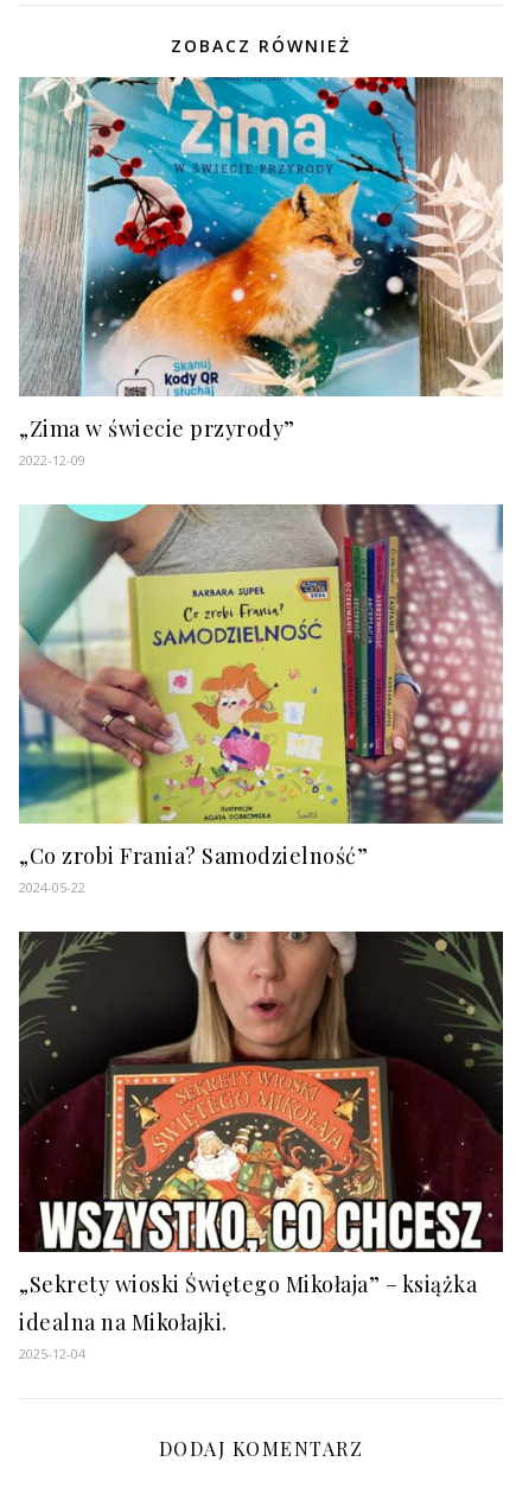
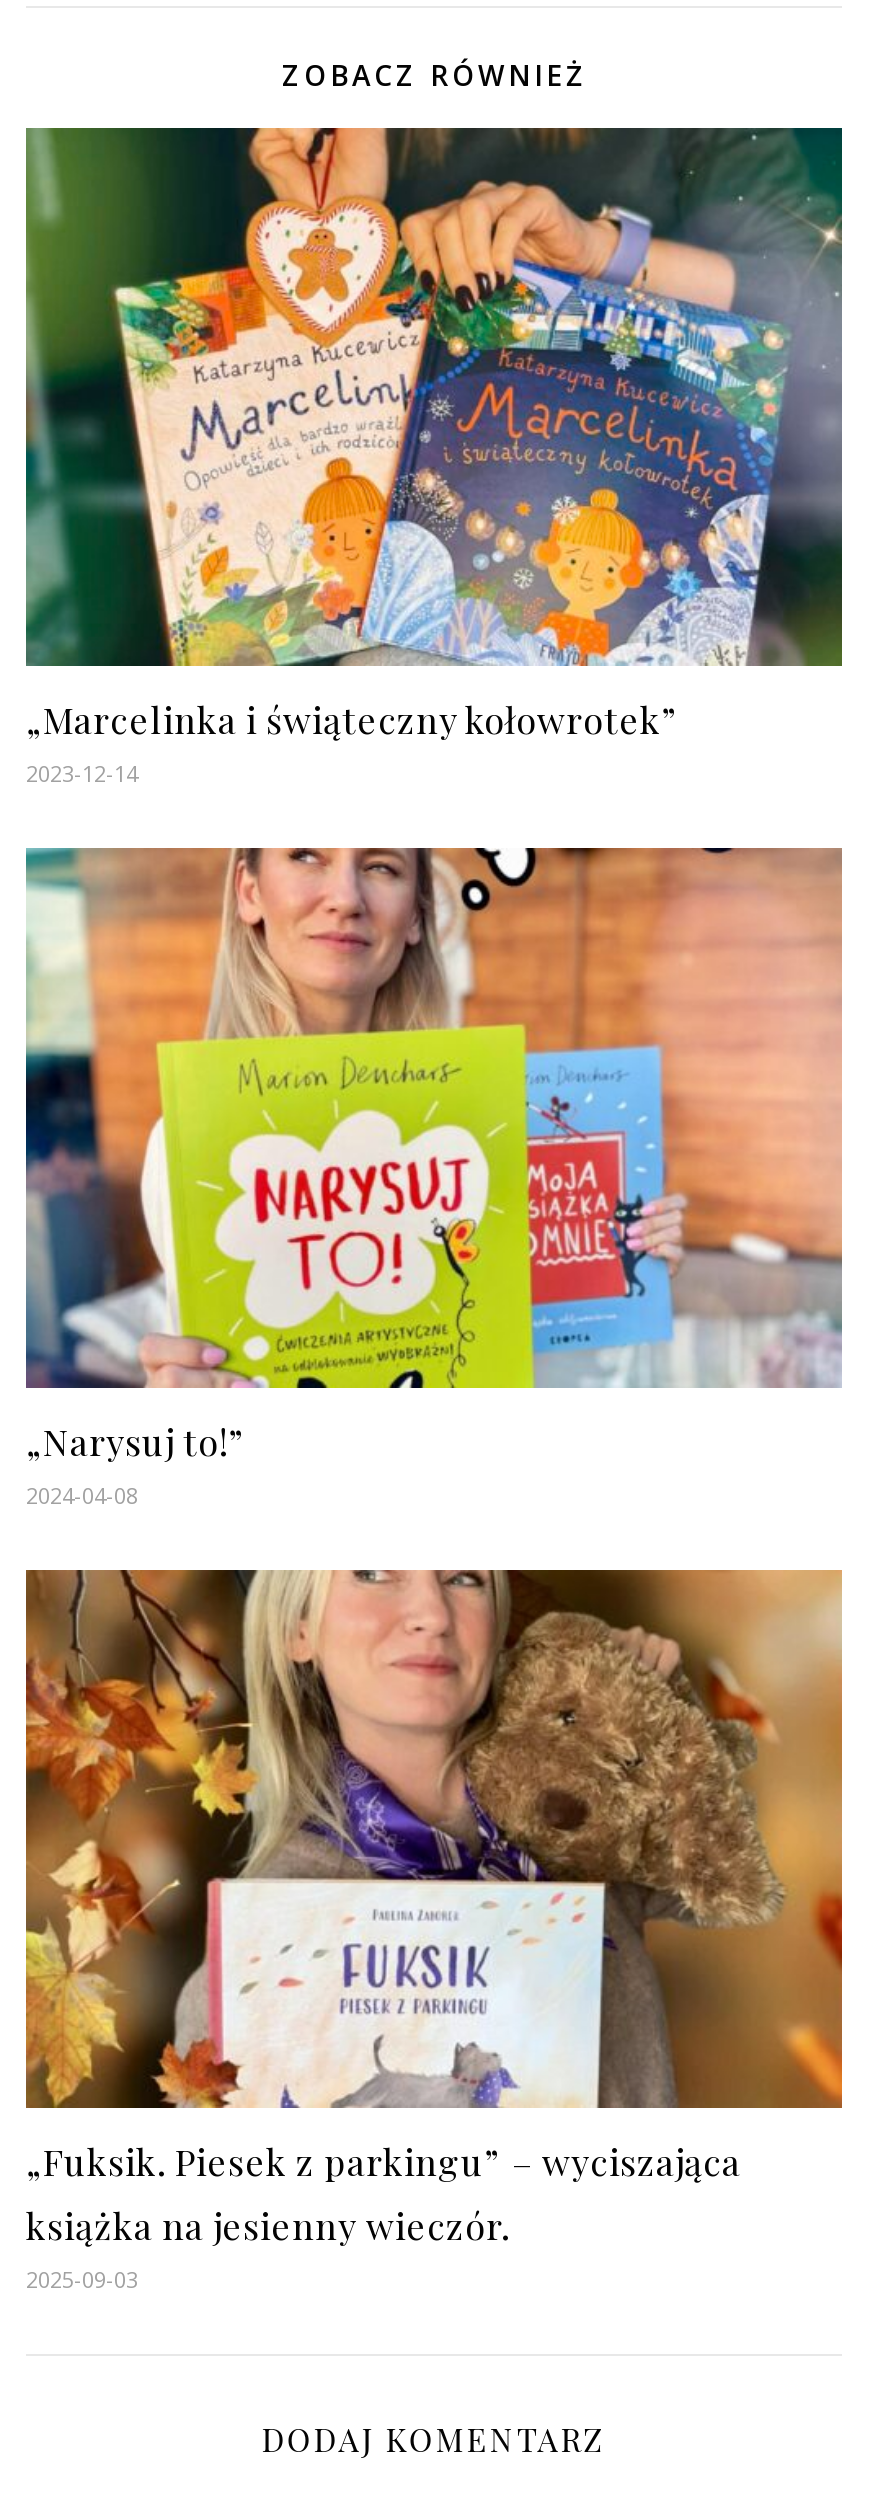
[19,76,503,469] [image] | „Zima w świecie przyrody” | 2022-12-09 -> [24,126,844,788] [image] | „Marcelinka i świąteczny kołowrotek” | 2023-12-14
[18,503,504,896] [image] | „Co zrobi Frania? Samodzielność” | 2024-05-22 -> [24,846,844,1509] [image] | „Narysuj to!” | 2024-04-08
[18,930,504,1362] [image] | „Sekrety wioski Świętego Mikołaja” – książka | idealna na Mikołajki. | 2025-12-04 -> [24,1568,844,2293] [image] | „Fuksik. Piesek z parkingu” – wyciszająca | książka na jesienny wieczór. | 2025-09-03

